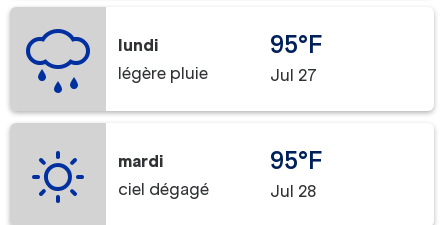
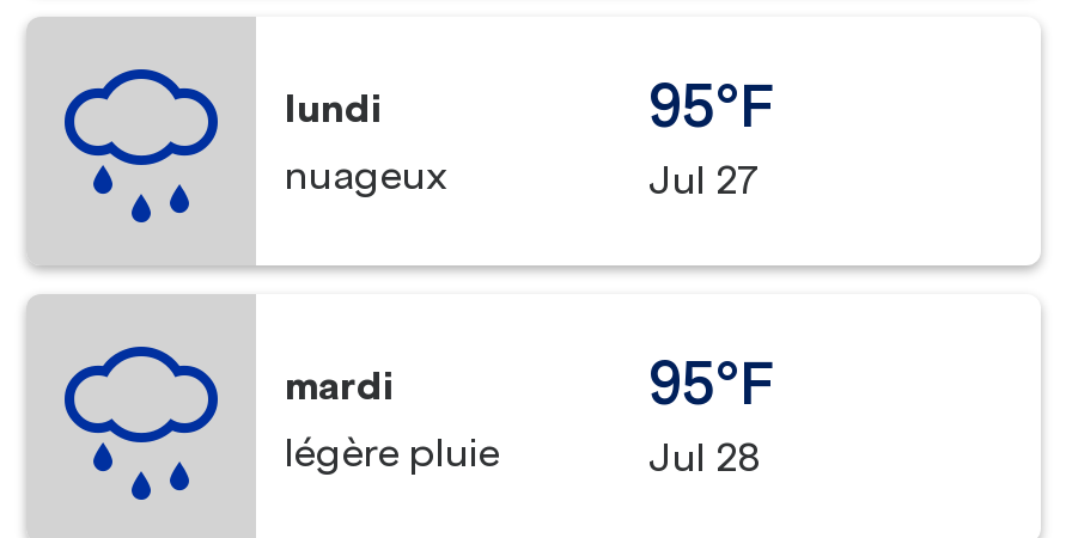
none -> [285,151,447,198] nuageux
moved [118,63,208,83] -> [285,428,500,476]: légère pluie
[26,145,90,209] [image] -> [62,344,220,502] [image]
[118,179,209,199] ciel dégagé -> none

